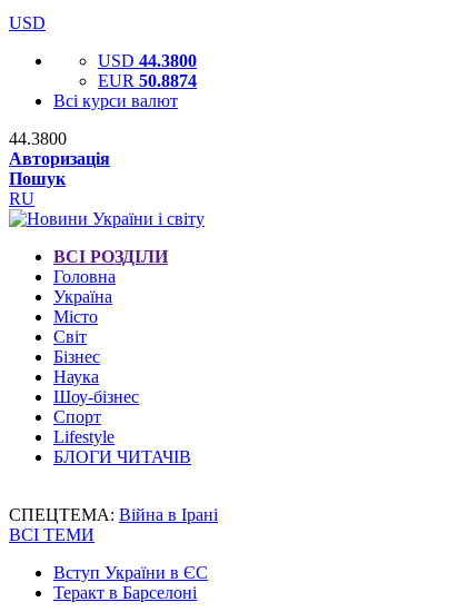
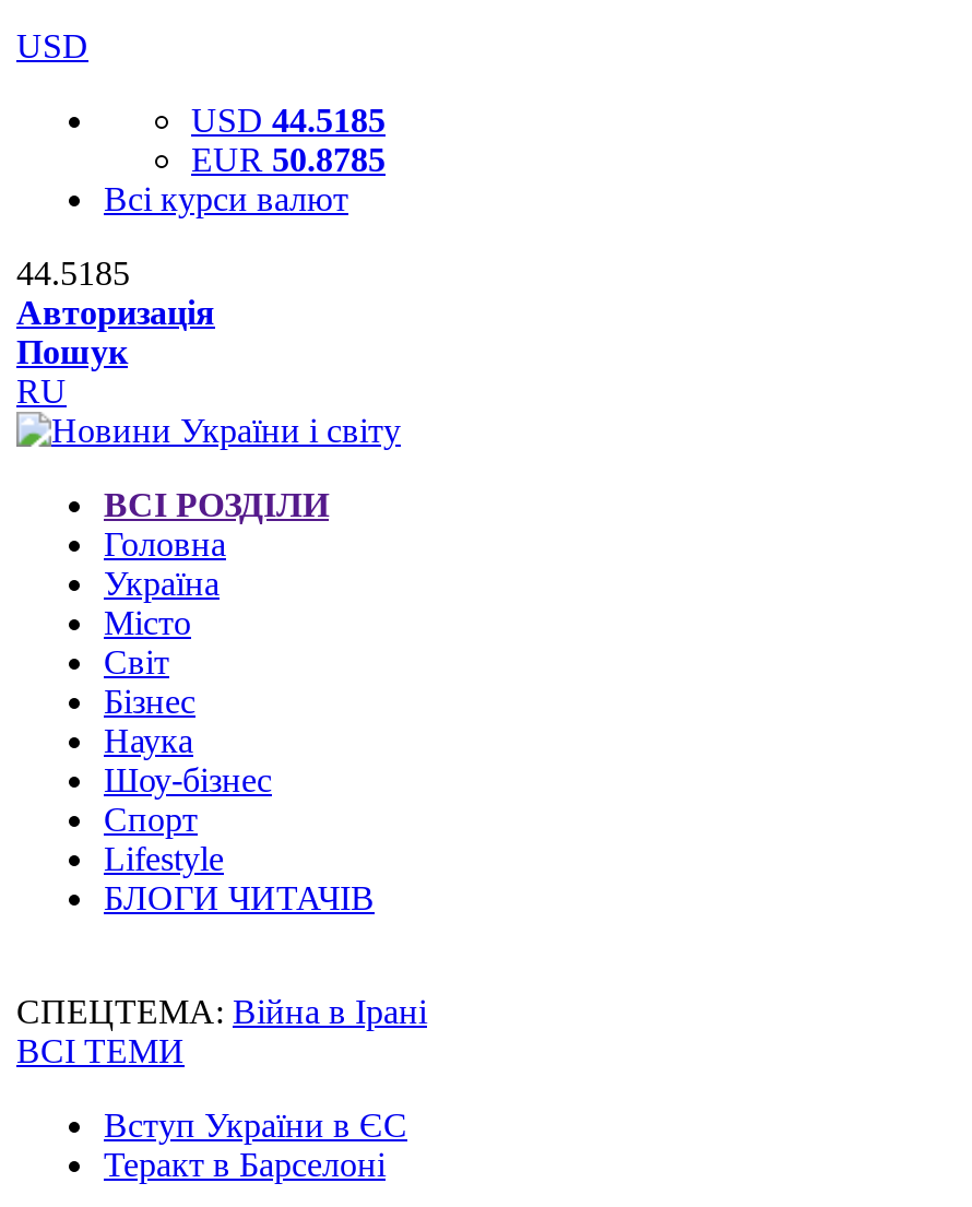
[98,51,197,70] USD 44.3800 -> [191,102,386,139] USD 44.5185
[98,71,197,90] EUR 50.8874 -> [191,141,386,178] EUR 50.8785
[9,129,67,148] 44.3800 -> [16,255,130,292] 44.5185

